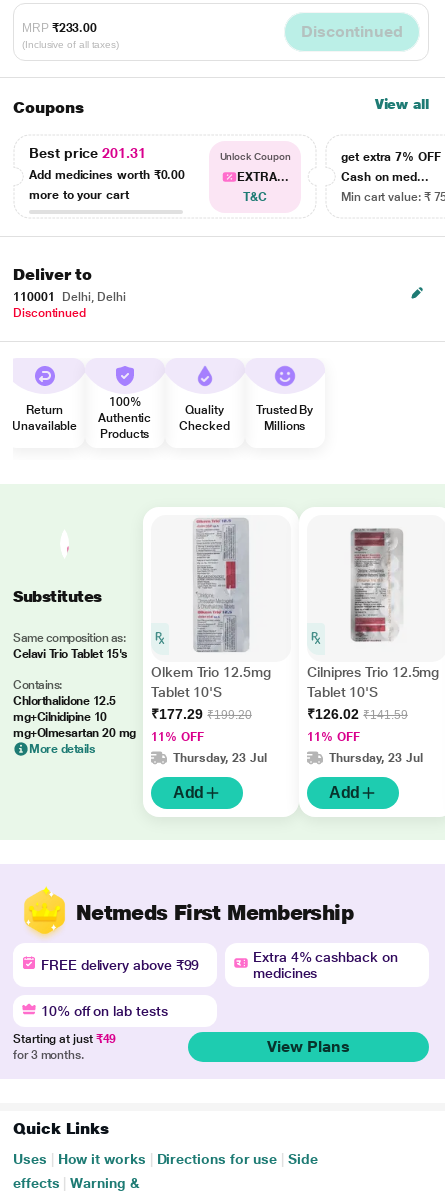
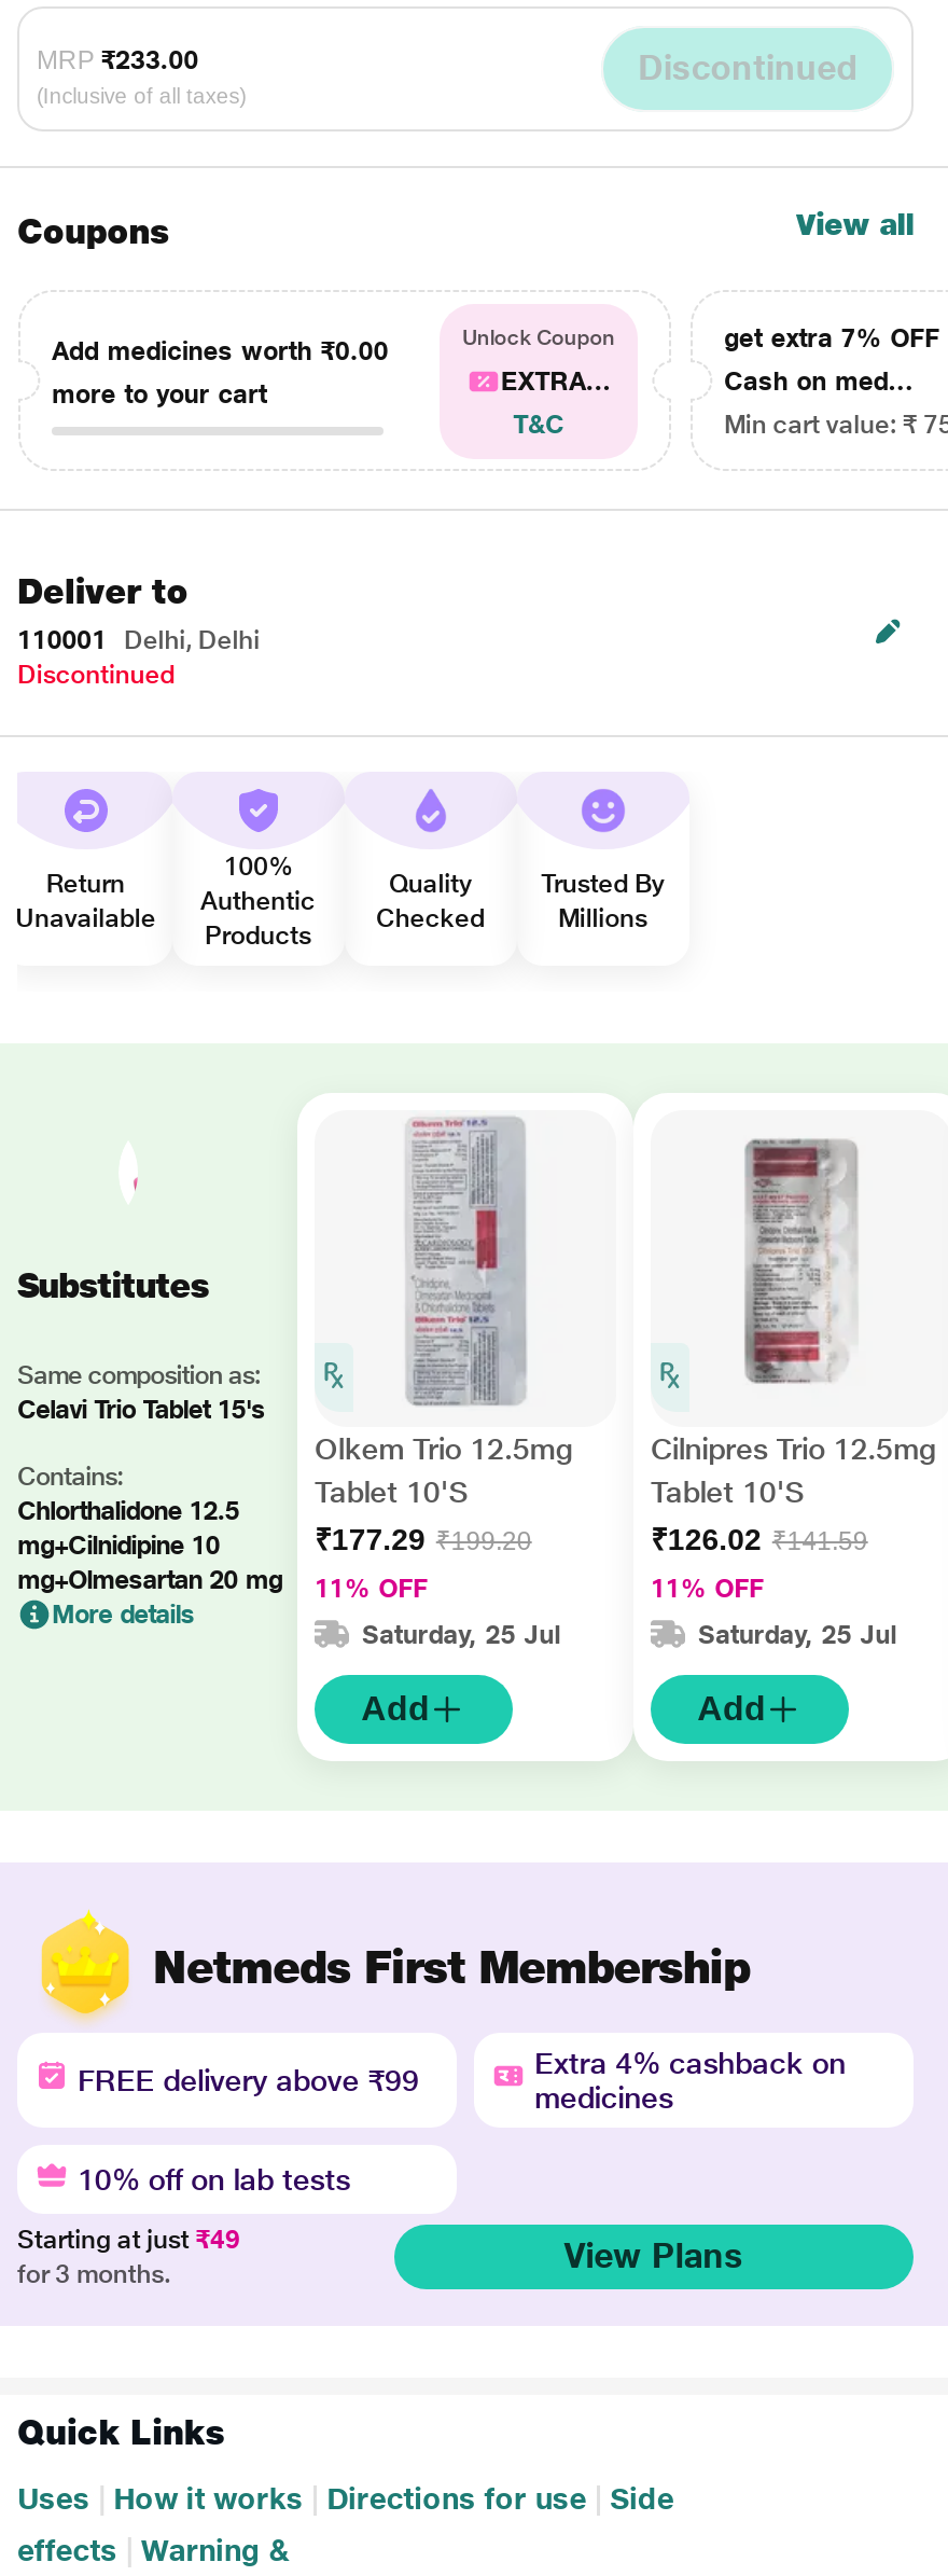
[29,144,146,160] Best price 201.31 -> none
[173,751,267,765] Thursday, 23 Jul -> [362,1620,560,1650] Saturday, 25 Jul
[329,751,423,765] Thursday, 23 Jul -> [698,1620,896,1650] Saturday, 25 Jul

